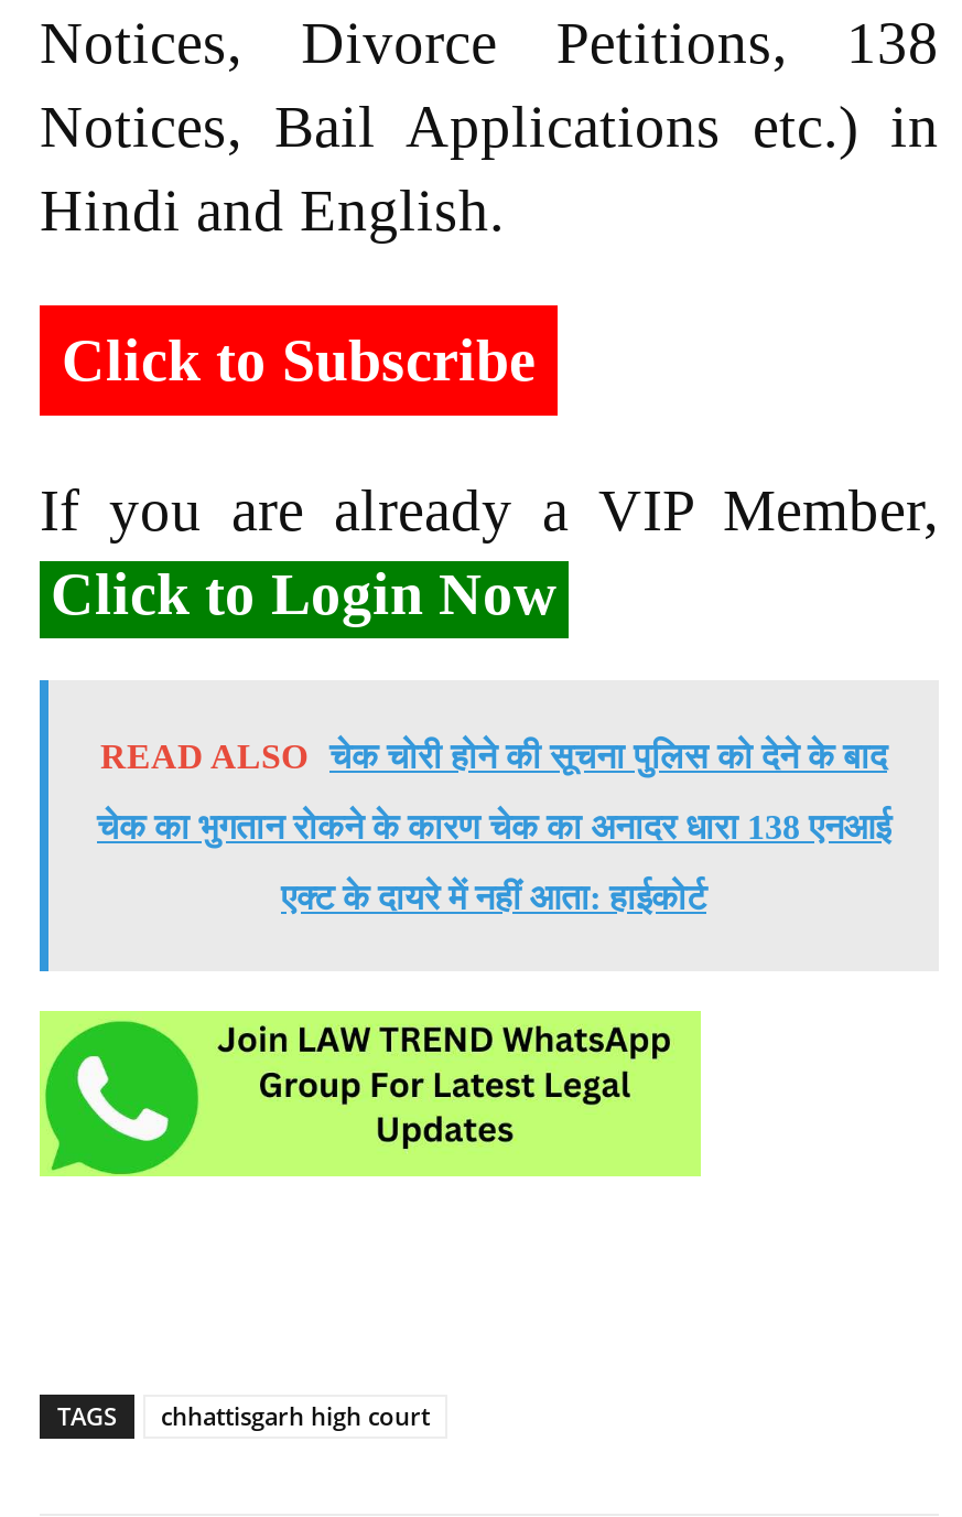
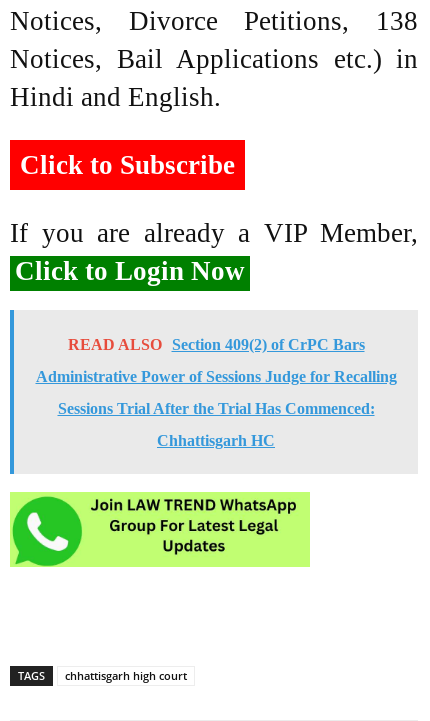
[97,738,890,917] READ ALSO चेक चोरी होने की सूचना पुलिस को देने के बाद | चेक का भुगतान रोकने के कारण चेक का अनादर धारा 138 एनआई | एक्ट के दायरे में नहीं आता: हाईकोर्ट -> [35,336,396,449] READ ALSO Section 409(2) of CrPC Bars | Administrative Power of Sessions Judge for Recalling | Sessions Trial After the Trial Has Commenced: | Chhattisgarh HC

